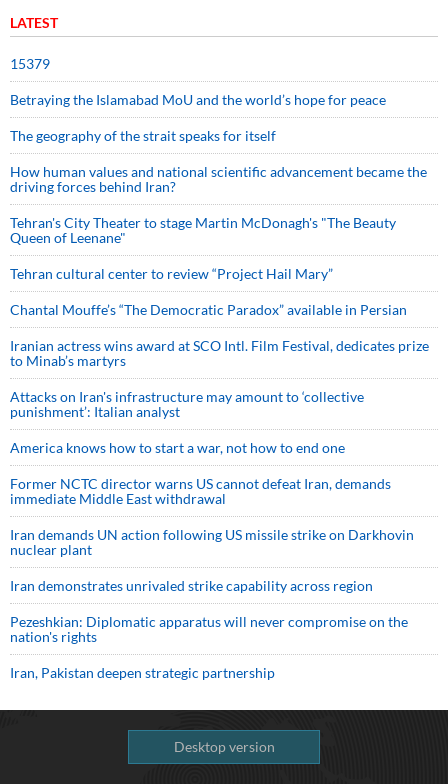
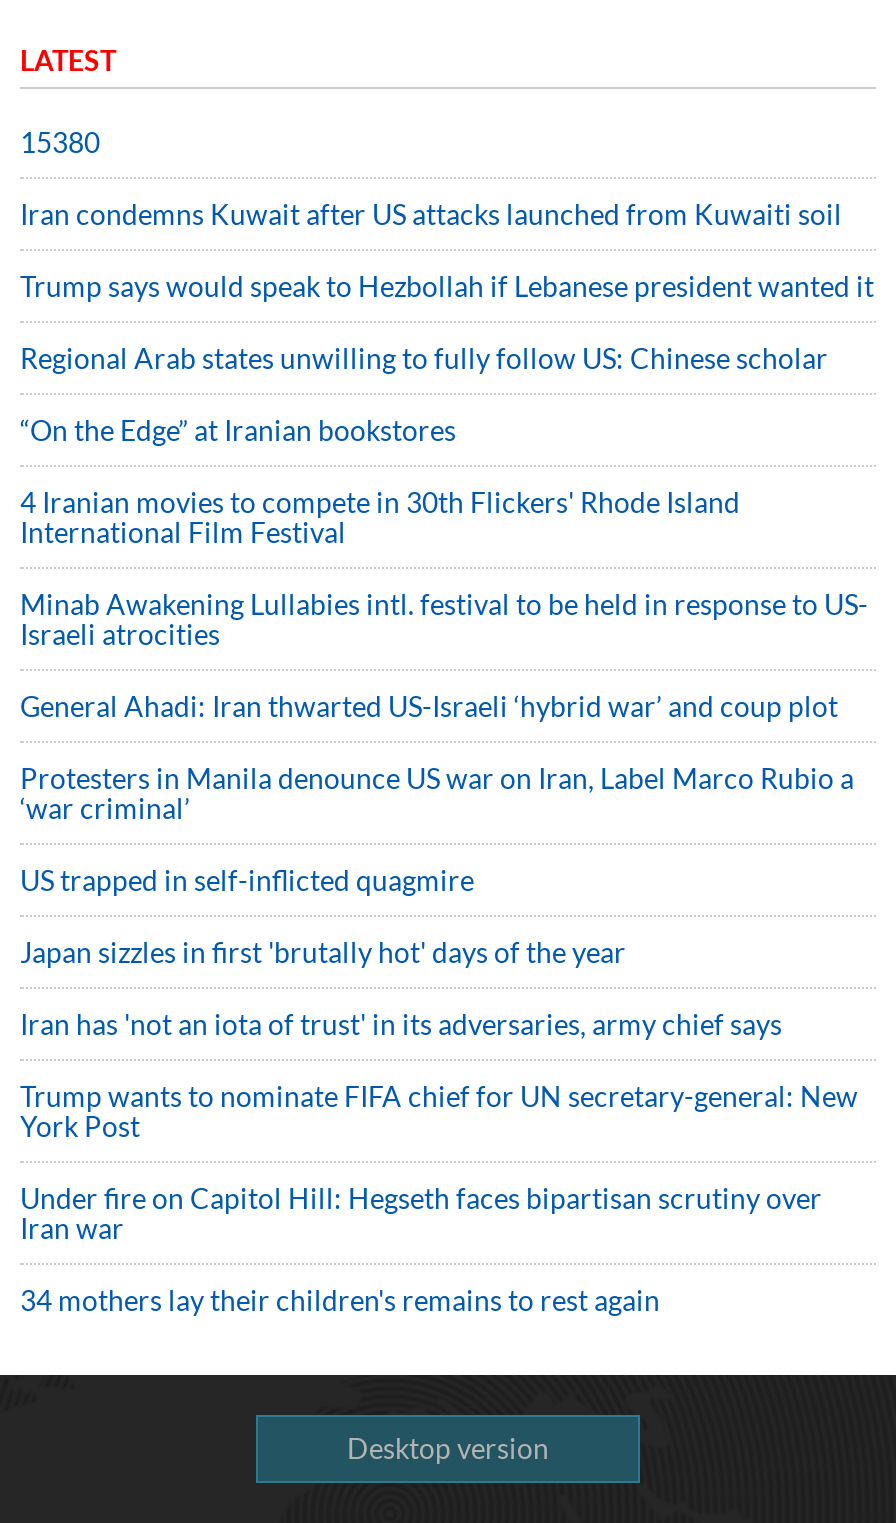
[10,55,50,72] 15379 -> [20,125,100,159] 15380
[10,91,386,108] Betraying the Islamabad MoU and the world’s hope for peace -> [20,197,842,231] Iran condemns Kuwait after US attacks launched from Kuwaiti soil
[10,127,276,144] The geography of the strait speaks for itself -> [20,269,874,303] Trump says would speak to Hezbollah if Lebanese president wanted it
[10,163,427,195] How human values and national scientific advancement became the | driving forces behind Iran? -> [20,341,828,375] Regional Arab states unwilling to fully follow US: Chinese scholar
[10,214,396,246] Tehran's City Theater to stage Martin McDonagh's "The Beauty | Queen of Leenane" -> [20,413,456,447] “On the Edge” at Iranian bookstores
[10,265,333,282] Tehran cultural center to review “Project Hail Mary” -> [20,485,740,549] 4 Iranian movies to compete in 30th Flickers' Rhode Island | International Film Festival
[10,301,407,318] Chantal Mouffe’s “The Democratic Paradox” available in Persian -> [20,587,868,651] Minab Awakening Lullabies intl. festival to be held in response to US- | Israeli atrocities
[10,337,429,369] Iranian actress wins award at SCO Intl. Film Festival, dedicates prize | to Minab’s martyrs -> [20,689,838,723] General Ahadi: Iran thwarted US-Israeli ‘hybrid war’ and coup plot
[10,388,364,420] Attacks on Iran's infrastructure may amount to ‘collective | punishment’: Italian analyst -> [20,761,854,825] Protesters in Manila denounce US war on Iran, Label Marco Rubio a | ‘war criminal’
[10,439,345,456] America knows how to start a war, not how to end one -> [20,863,480,897] US trapped in self-inflicted quagmire
[10,475,391,507] Former NCTC director warns US cannot defeat Iran, demands | immediate Middle East withdrawal -> [20,935,626,969] Japan sizzles in first 'brutally hot' days of the year
[10,526,414,558] Iran demands UN action following US missile strike on Darkhovin | nuclear plant -> [20,1007,788,1041] Iran has 'not an iota of trust' in its adversaries, army chief says
[10,577,373,594] Iran demonstrates unrivaled strike capability across region -> [20,1079,858,1143] Trump wants to nominate FIFA chief for UN secretary-general: New | York Post
[10,613,408,645] Pezeshkian: Diplomatic apparatus will never compromise on the | nation's rights -> [20,1181,822,1245] Under fire on Capitol Hill: Hegseth faces bipartisan scrutiny over | Iran war
[10,664,275,681] Iran, Pakistan deepen strategic partnership -> [20,1283,660,1317] 34 mothers lay their children's remains to rest again

